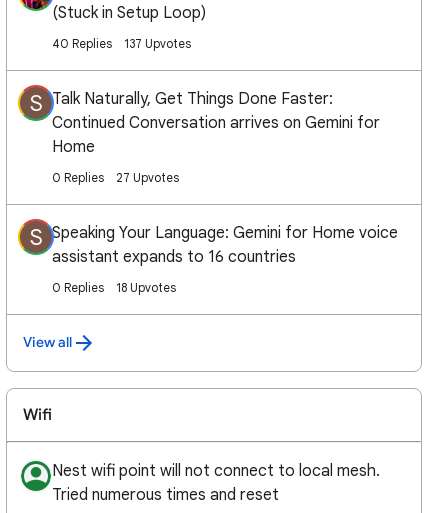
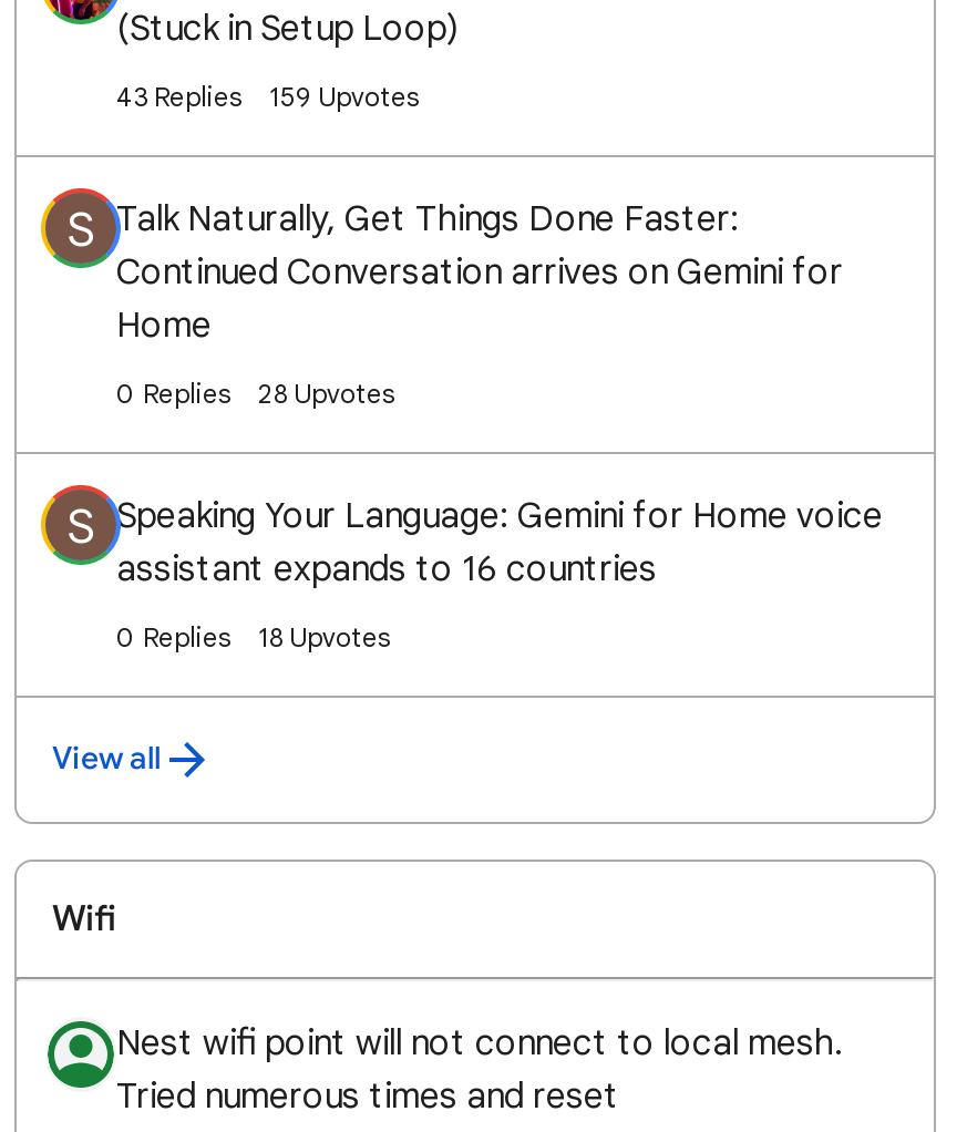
[52,36,112,51] 40 Replies -> [116,80,243,113] 43 Replies
[124,36,191,51] 137 Upvotes -> [269,80,420,113] 159 Upvotes
[116,170,179,185] 27 Upvotes -> [258,377,395,410] 28 Upvotes

